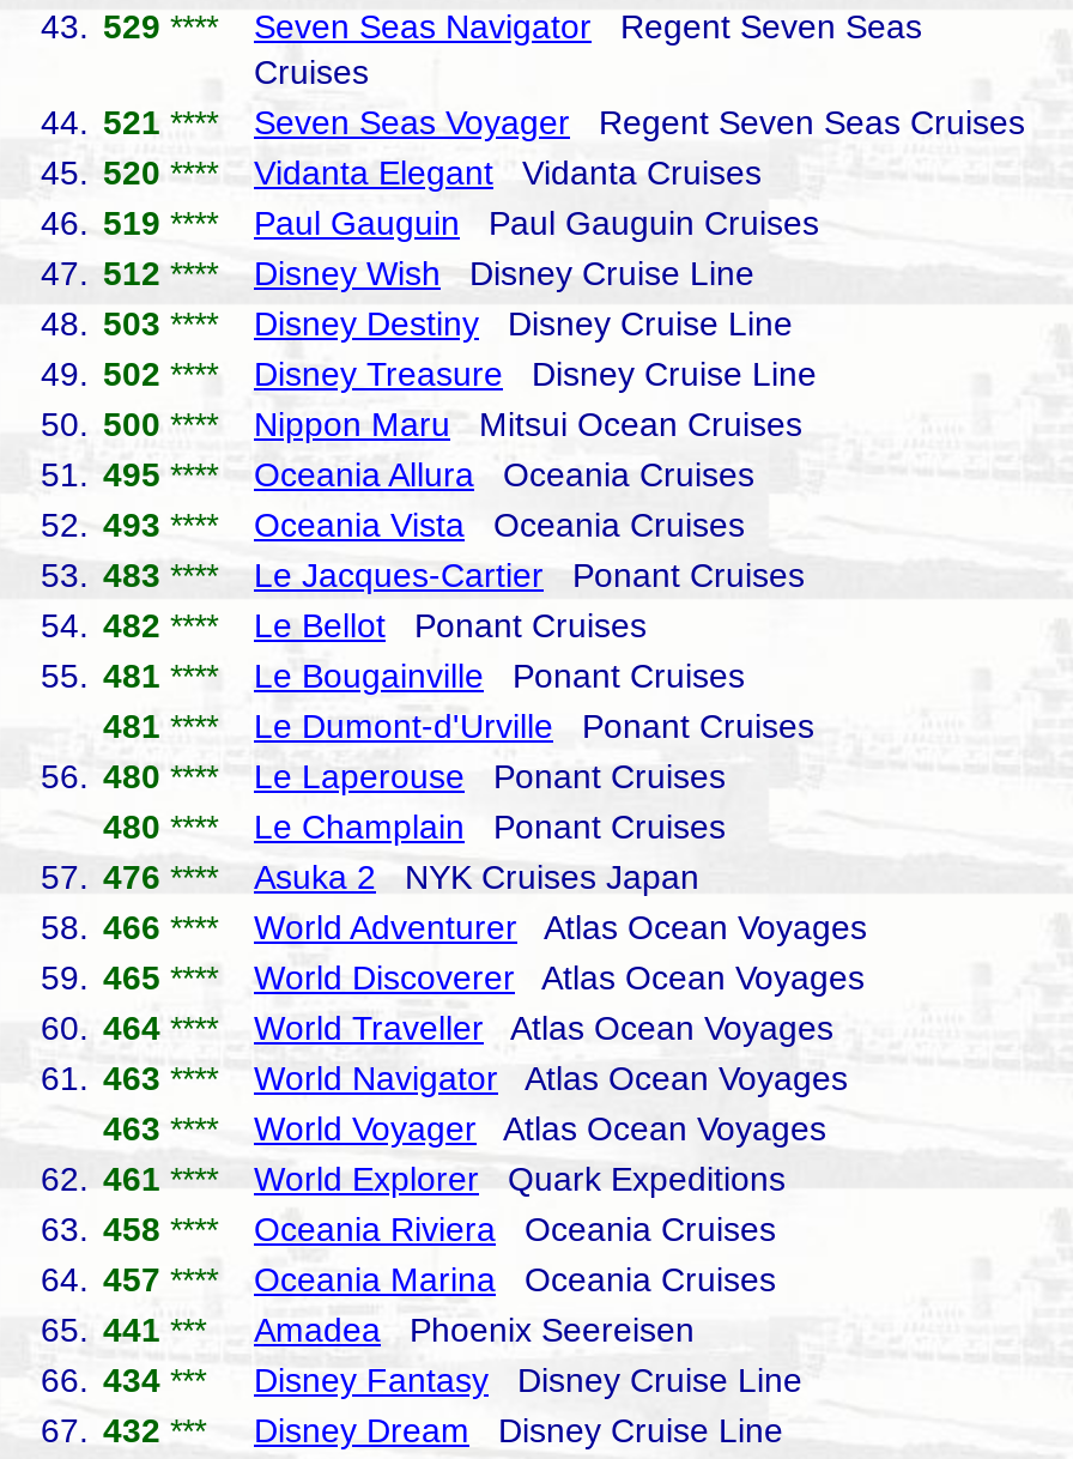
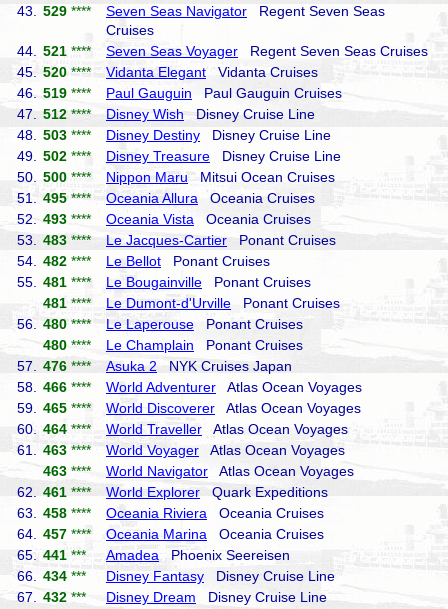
[41,1059,848,1097] 61. 463 **** World Navigator Atlas Ocean Voyages -> [17,442,345,458] 61. 463 **** World Voyager Atlas Ocean Voyages
[103,1109,826,1148] 463 **** World Voyager Atlas Ocean Voyages -> [43,463,354,479] 463 **** World Navigator Atlas Ocean Voyages

